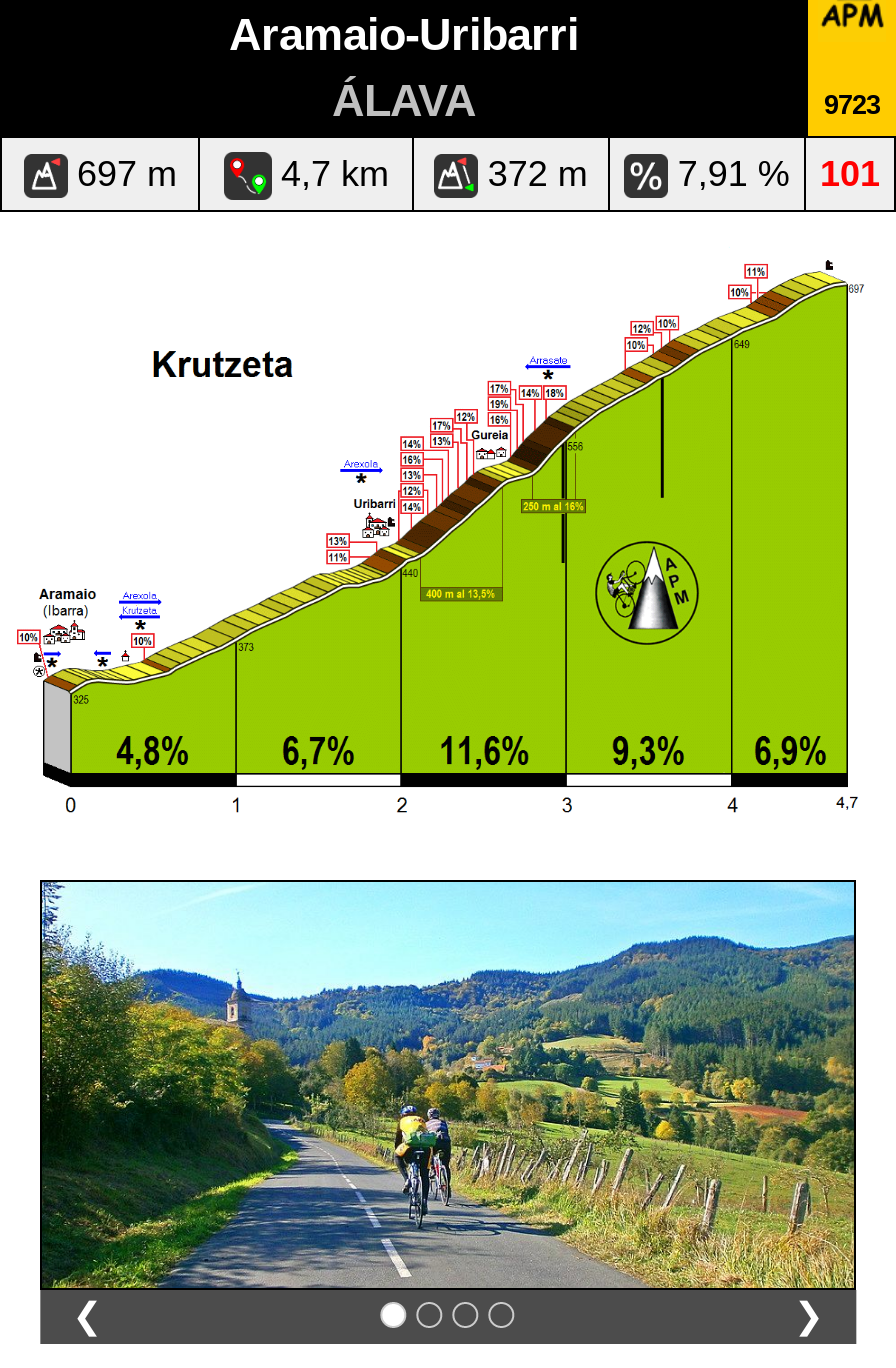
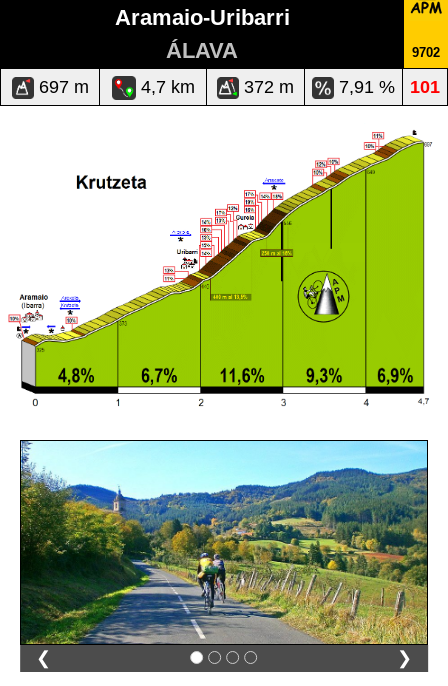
[824,90,880,120] 9723 -> [412,45,440,60] 9702

